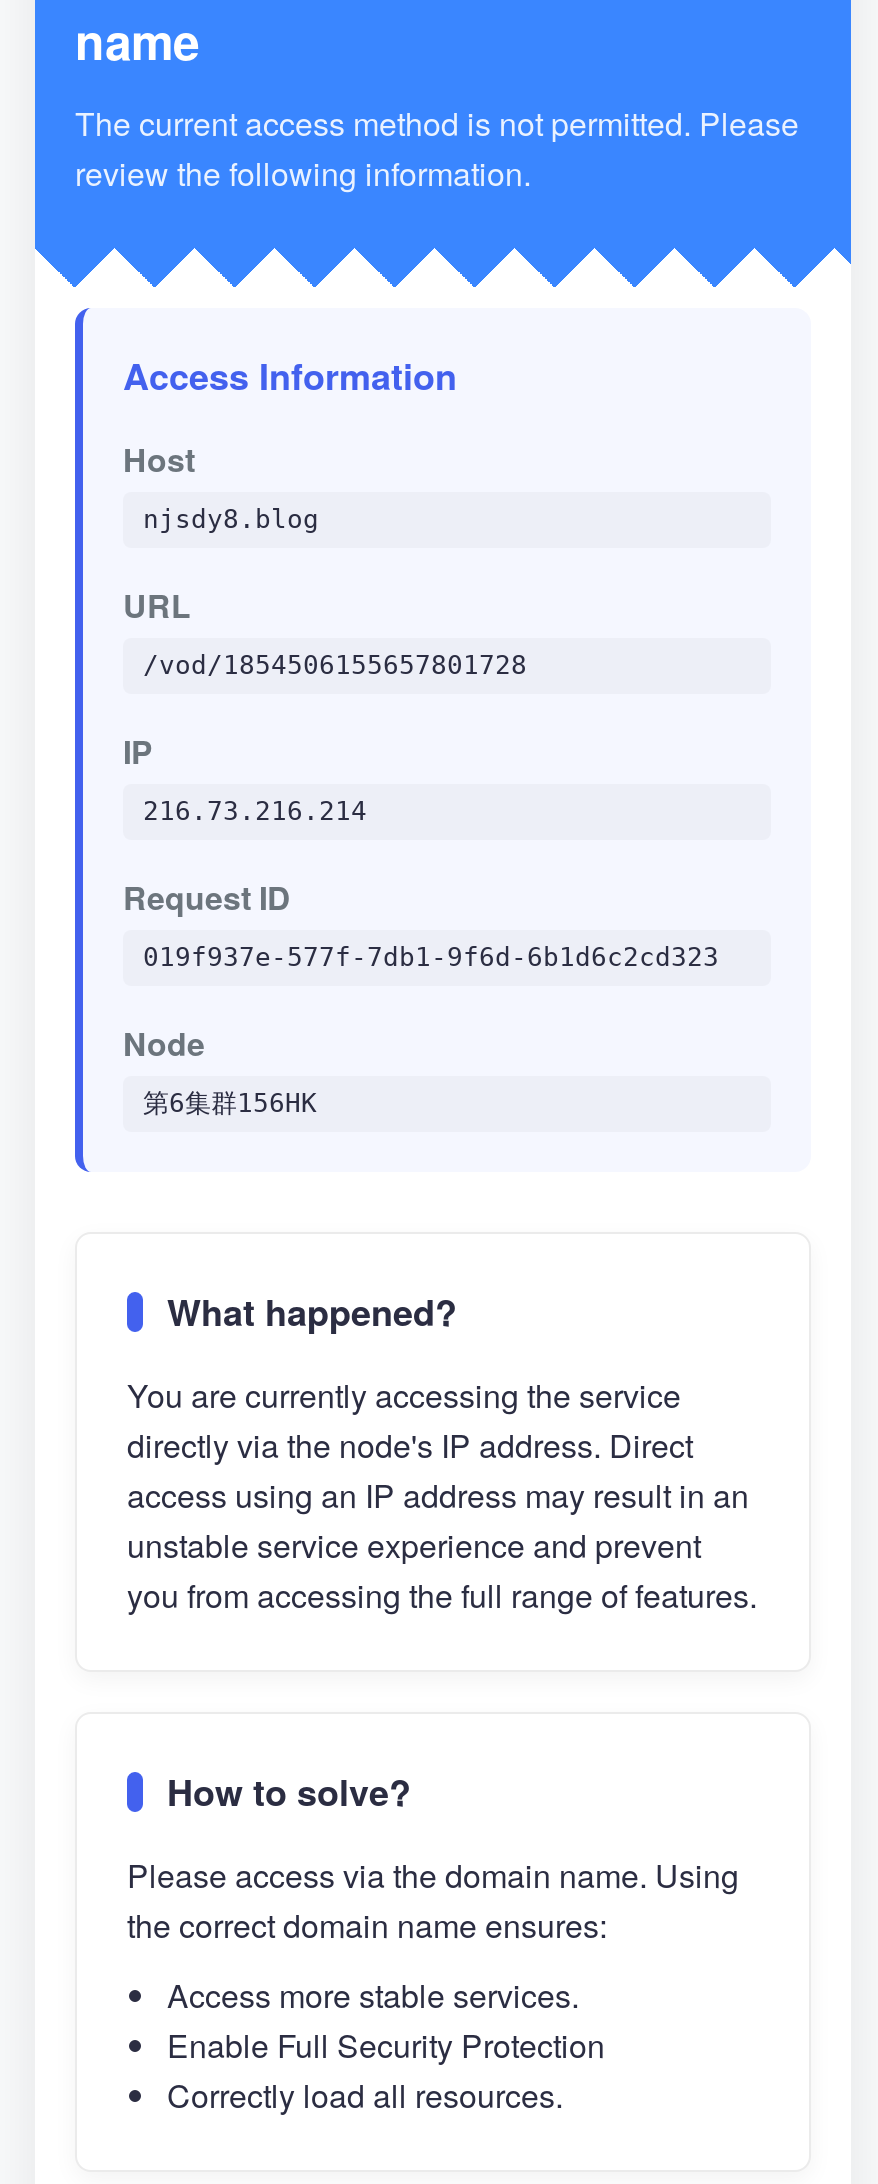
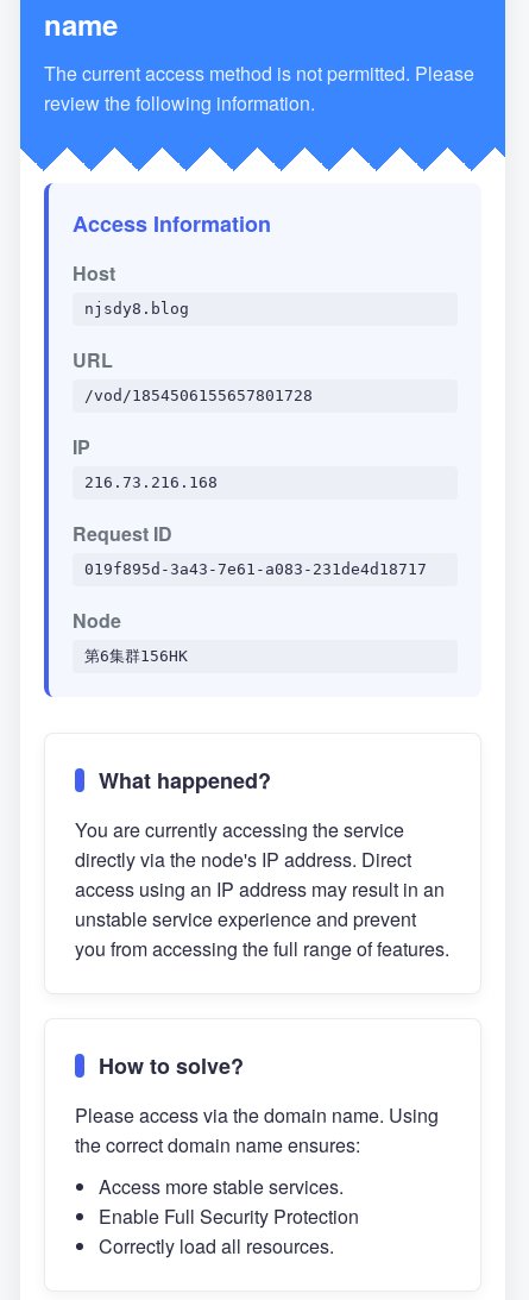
[143,796,367,826] 216.73.216.214 -> [84,473,218,491] 216.73.216.168
[143,942,719,972] 019f937e-577f-7db1-9f6d-6b1d6c2cd323 -> [84,560,427,578] 019f895d-3a43-7e61-a083-231de4d18717

